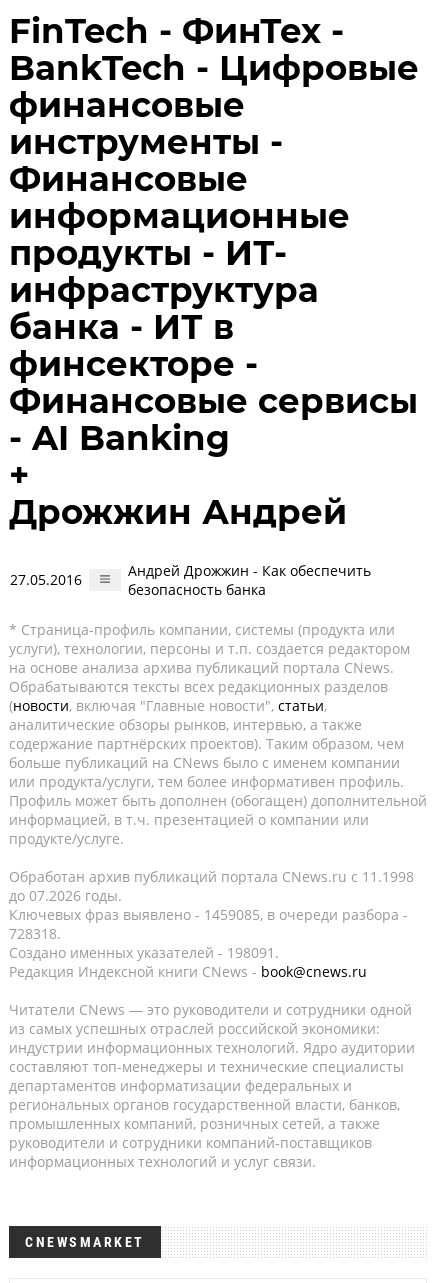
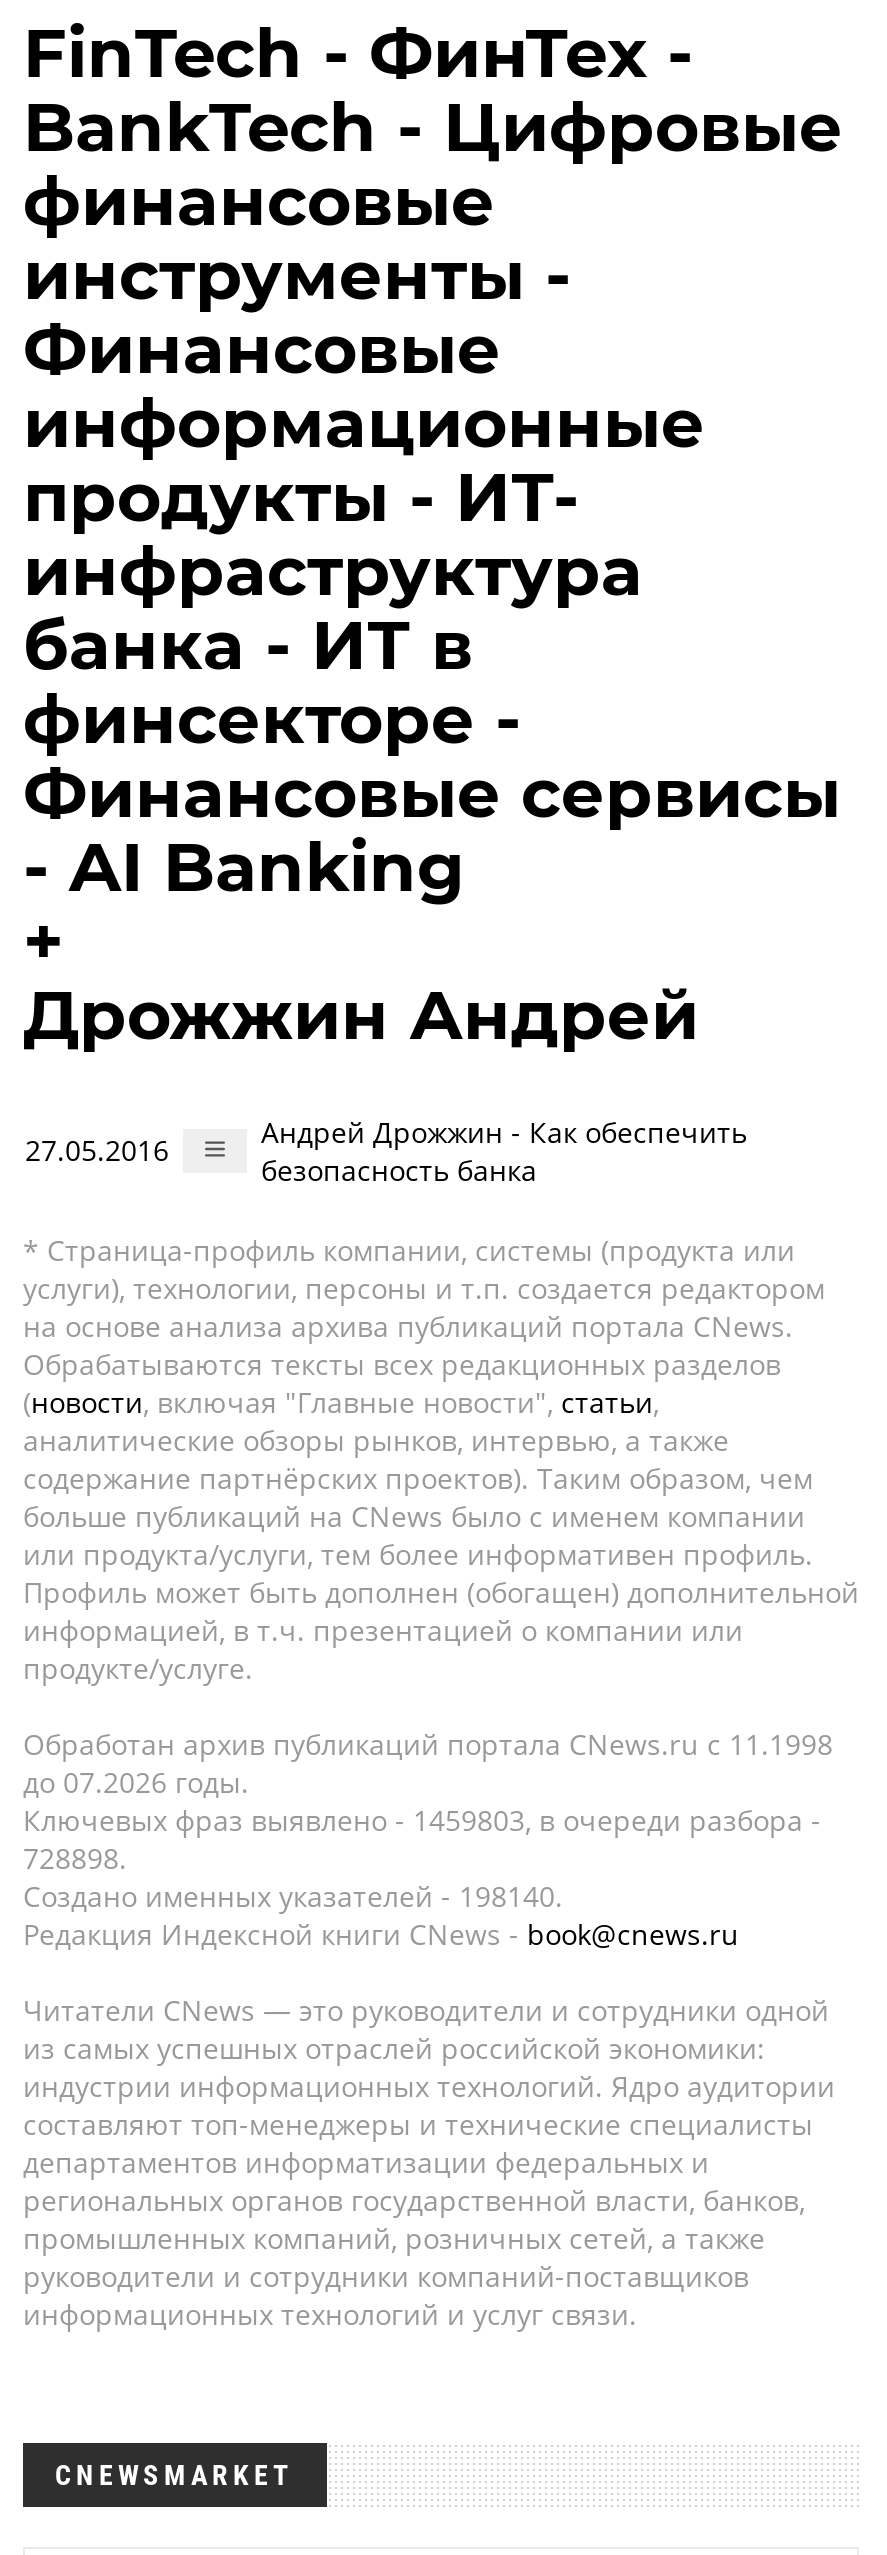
[9,905,408,924] Ключевых фраз выявлено - 1459085, в очереди разбора - -> [23,1801,821,1839] Ключевых фраз выявлено - 1459803, в очереди разбора -
[9,924,61,943] 728318. -> [23,1839,127,1877] 728898.
[9,943,279,962] Создано именных указателей - 198091. -> [23,1877,563,1915] Создано именных указателей - 198140.

